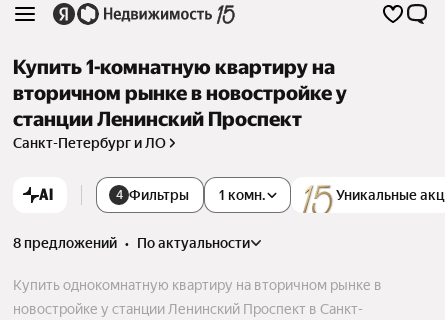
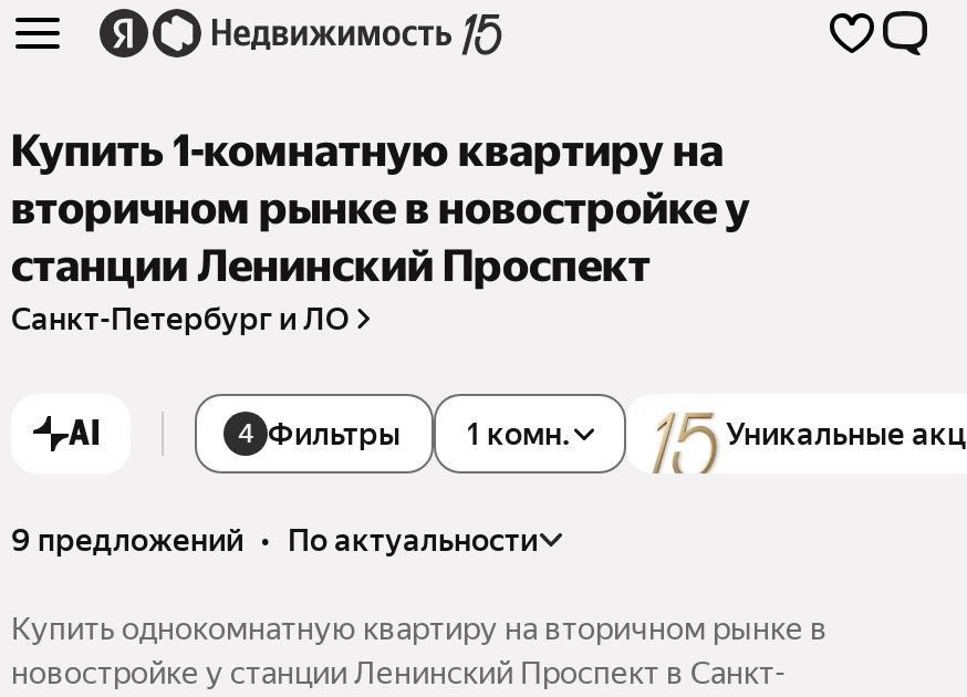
[13,235,250,251] 8 предложений • по актуальности -> [11,523,538,558] 9 предложений • по актуальности

